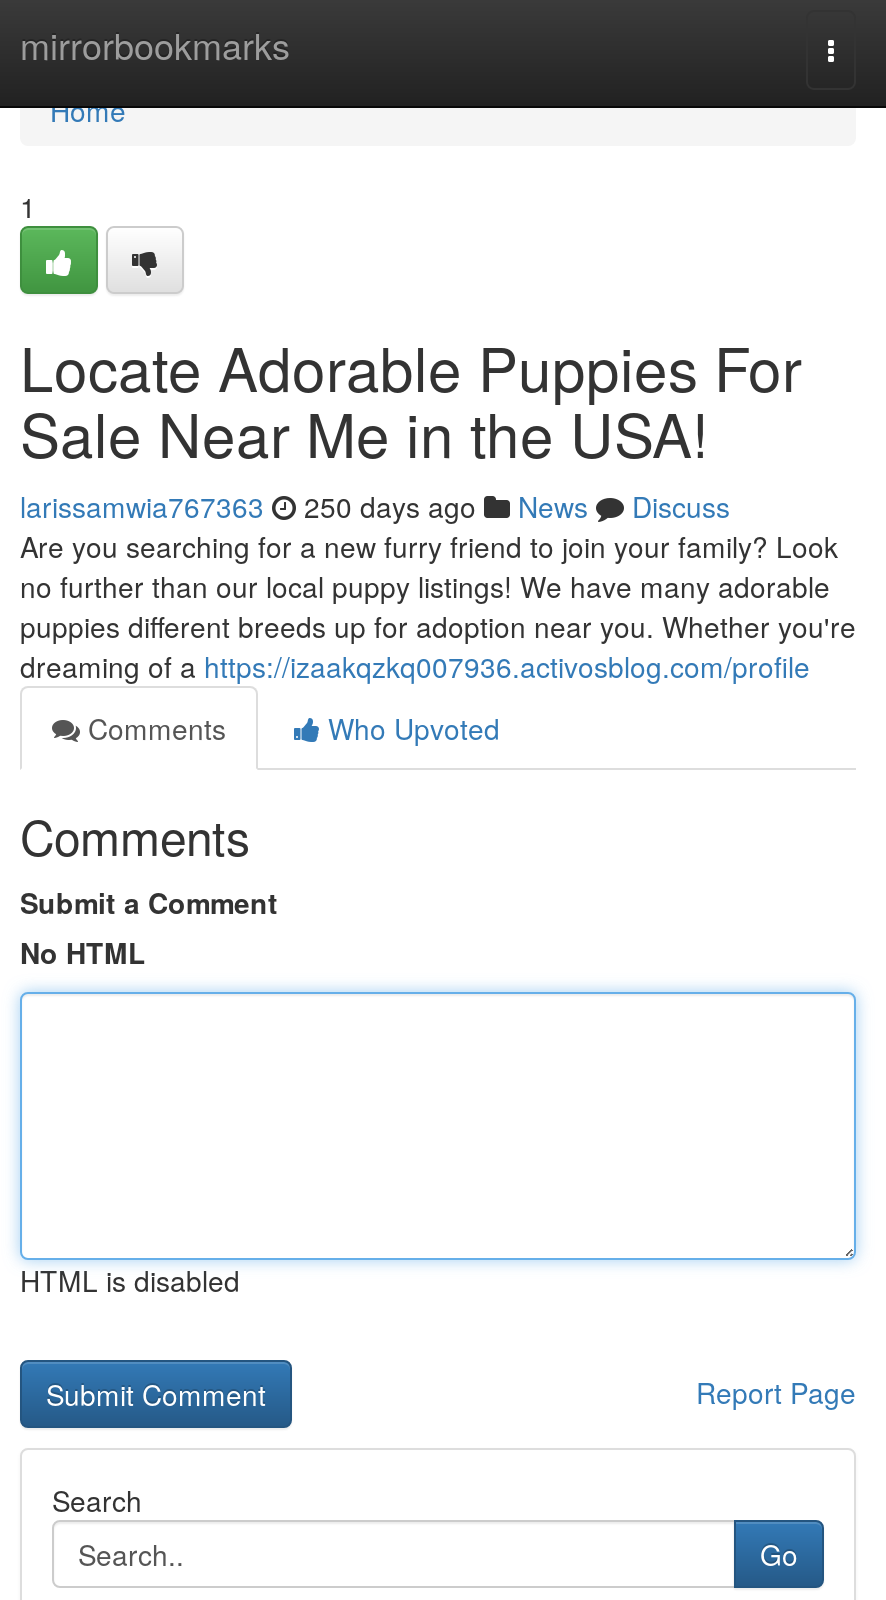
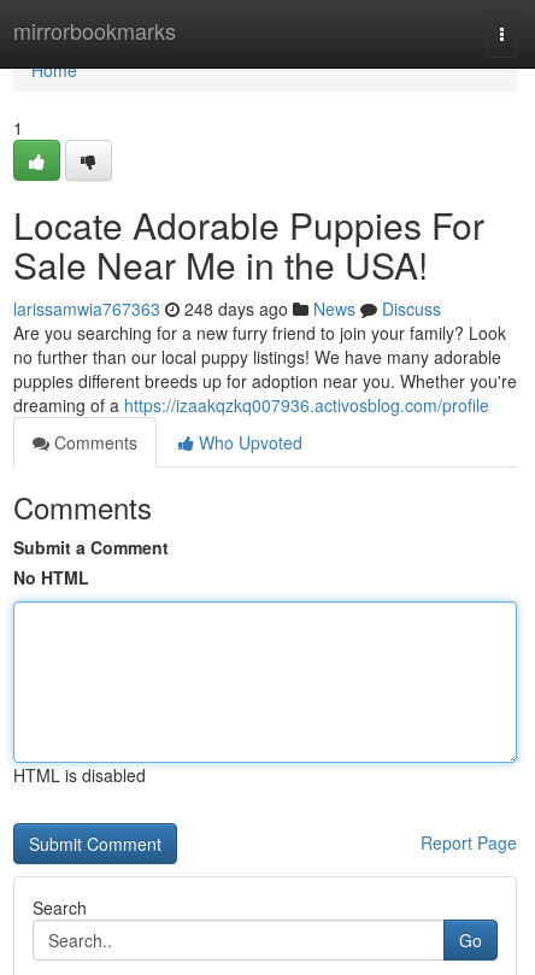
[20,486,730,526] larissamwia767363 250 days ago News Discuss -> [13,296,441,321] larissamwia767363 248 days ago News Discuss

